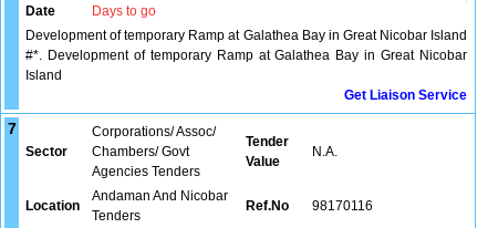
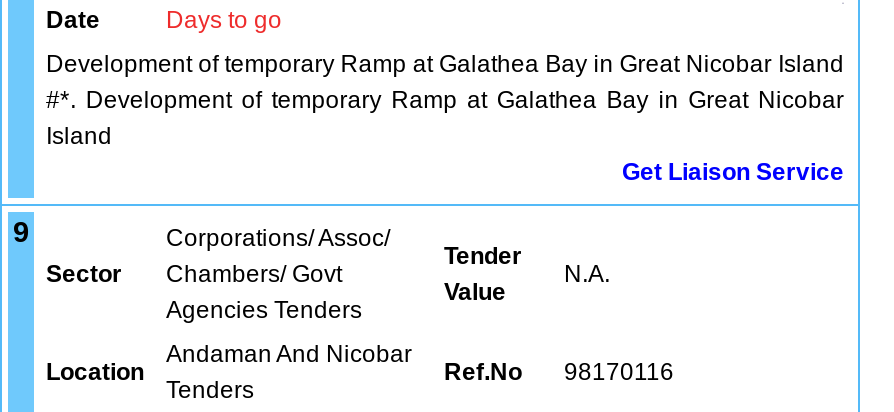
[7,120,16,137] 7 -> [13,216,29,248] 9

